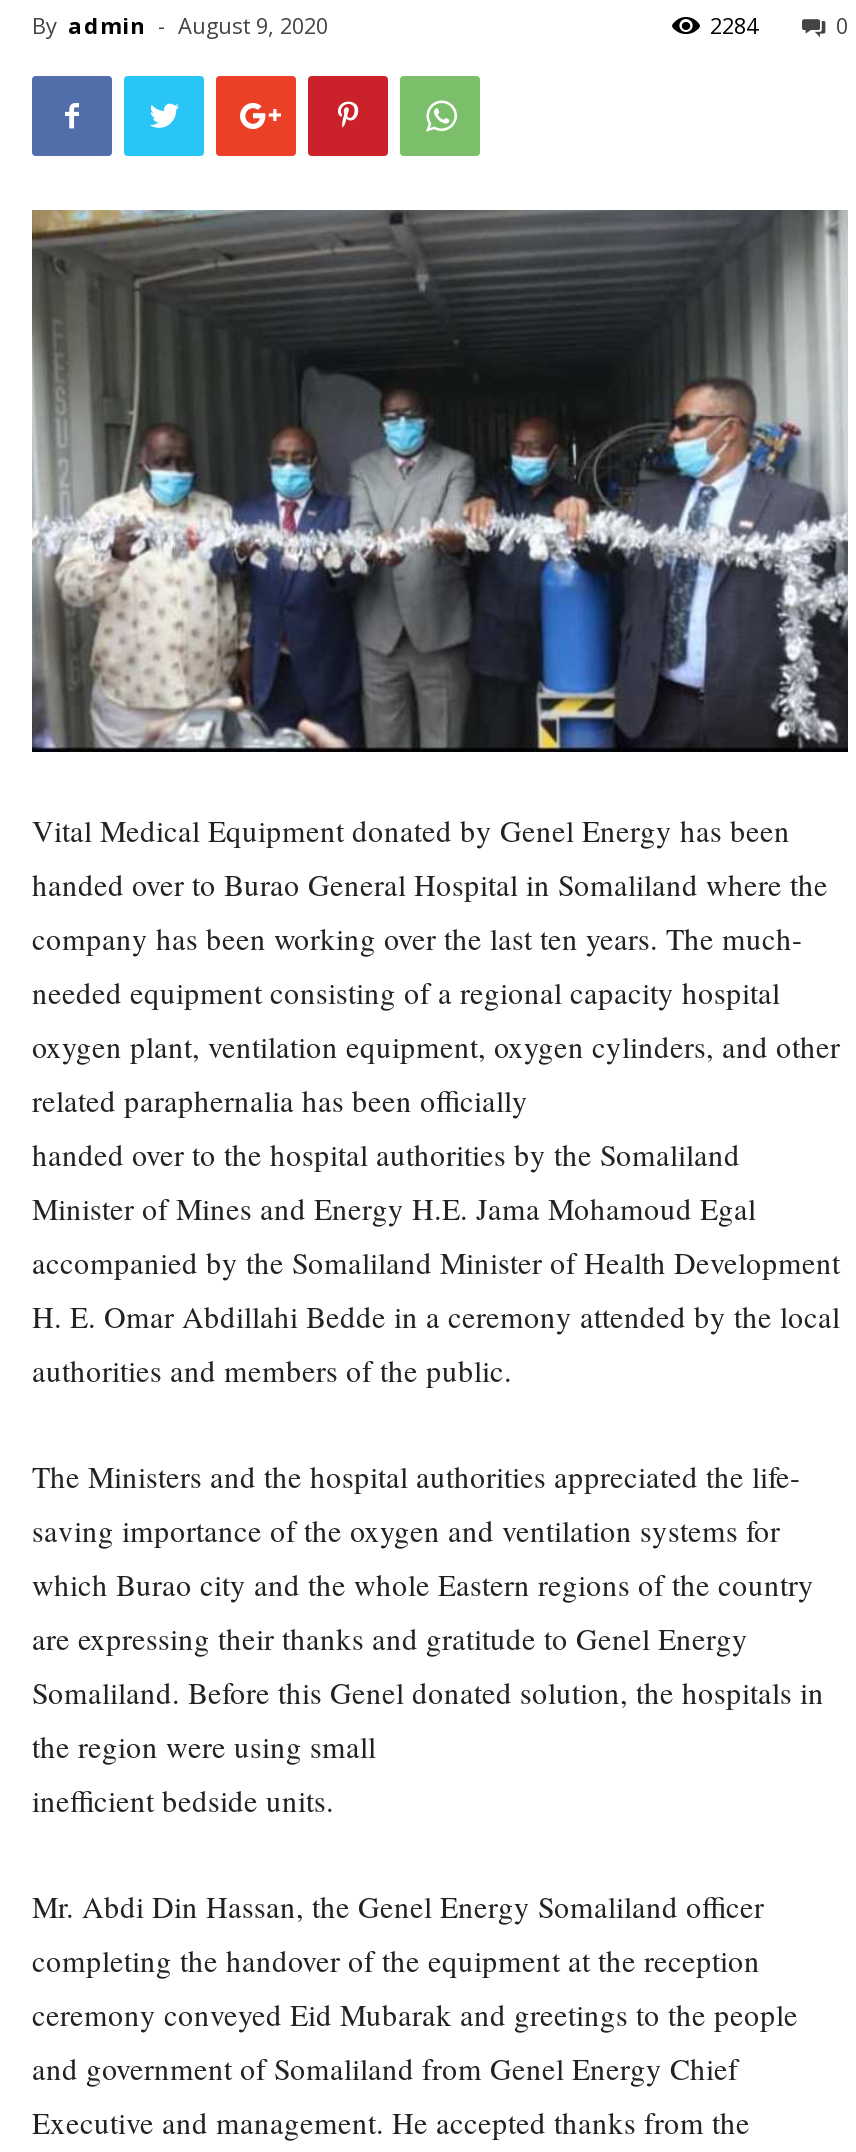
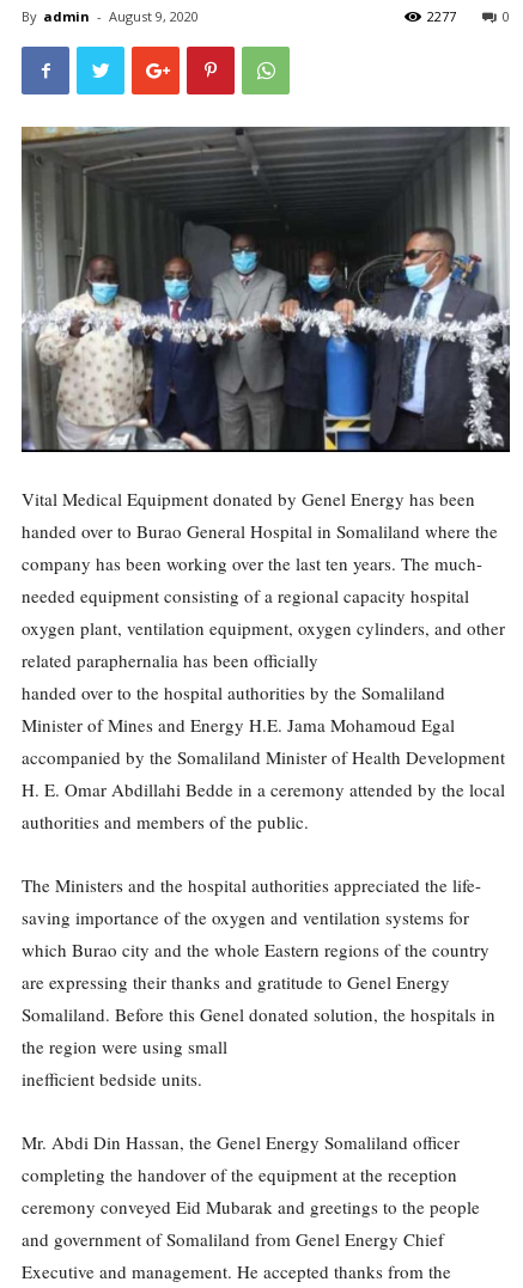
[710,10,758,40] 2284 -> [427,7,456,25] 2277

